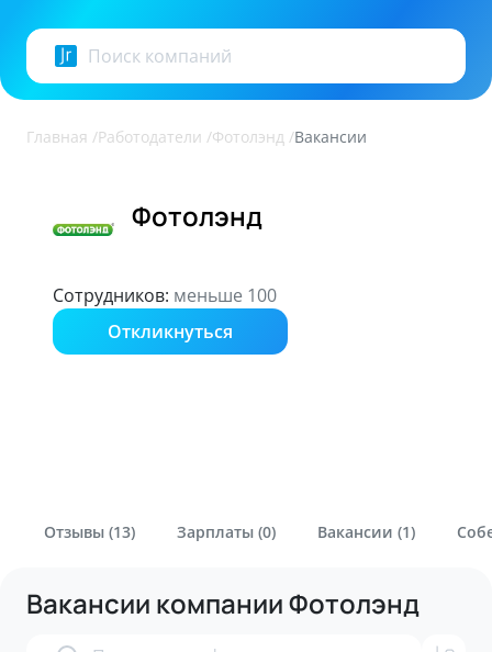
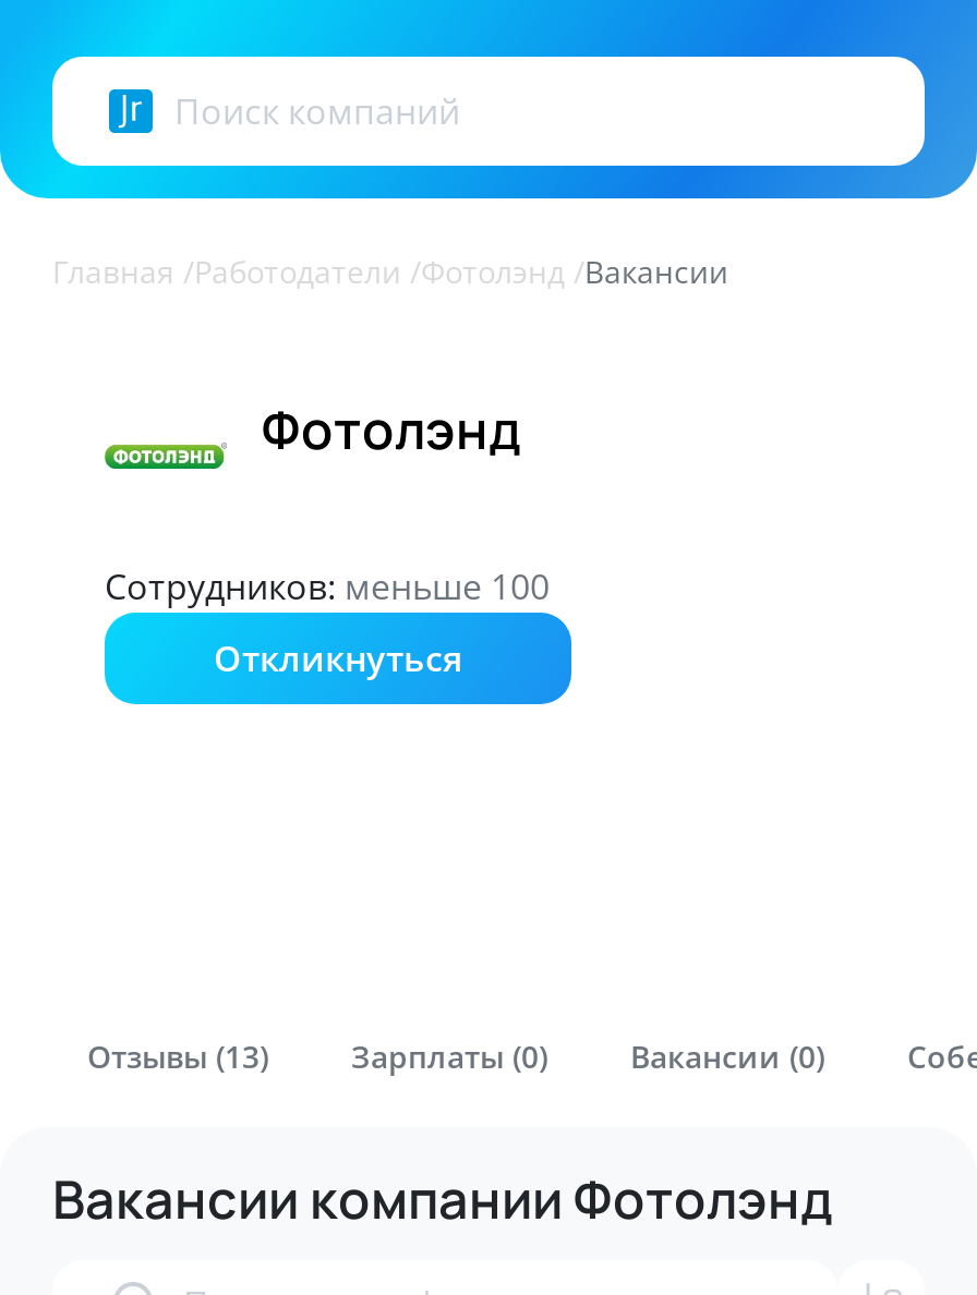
[317,521,415,542] Вакансии (1) -> [630,1036,824,1077] Вакансии (0)

